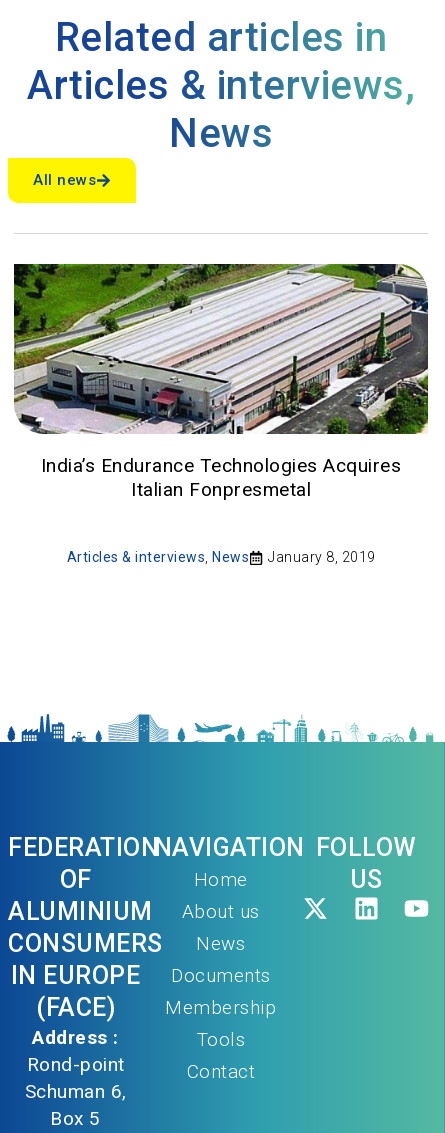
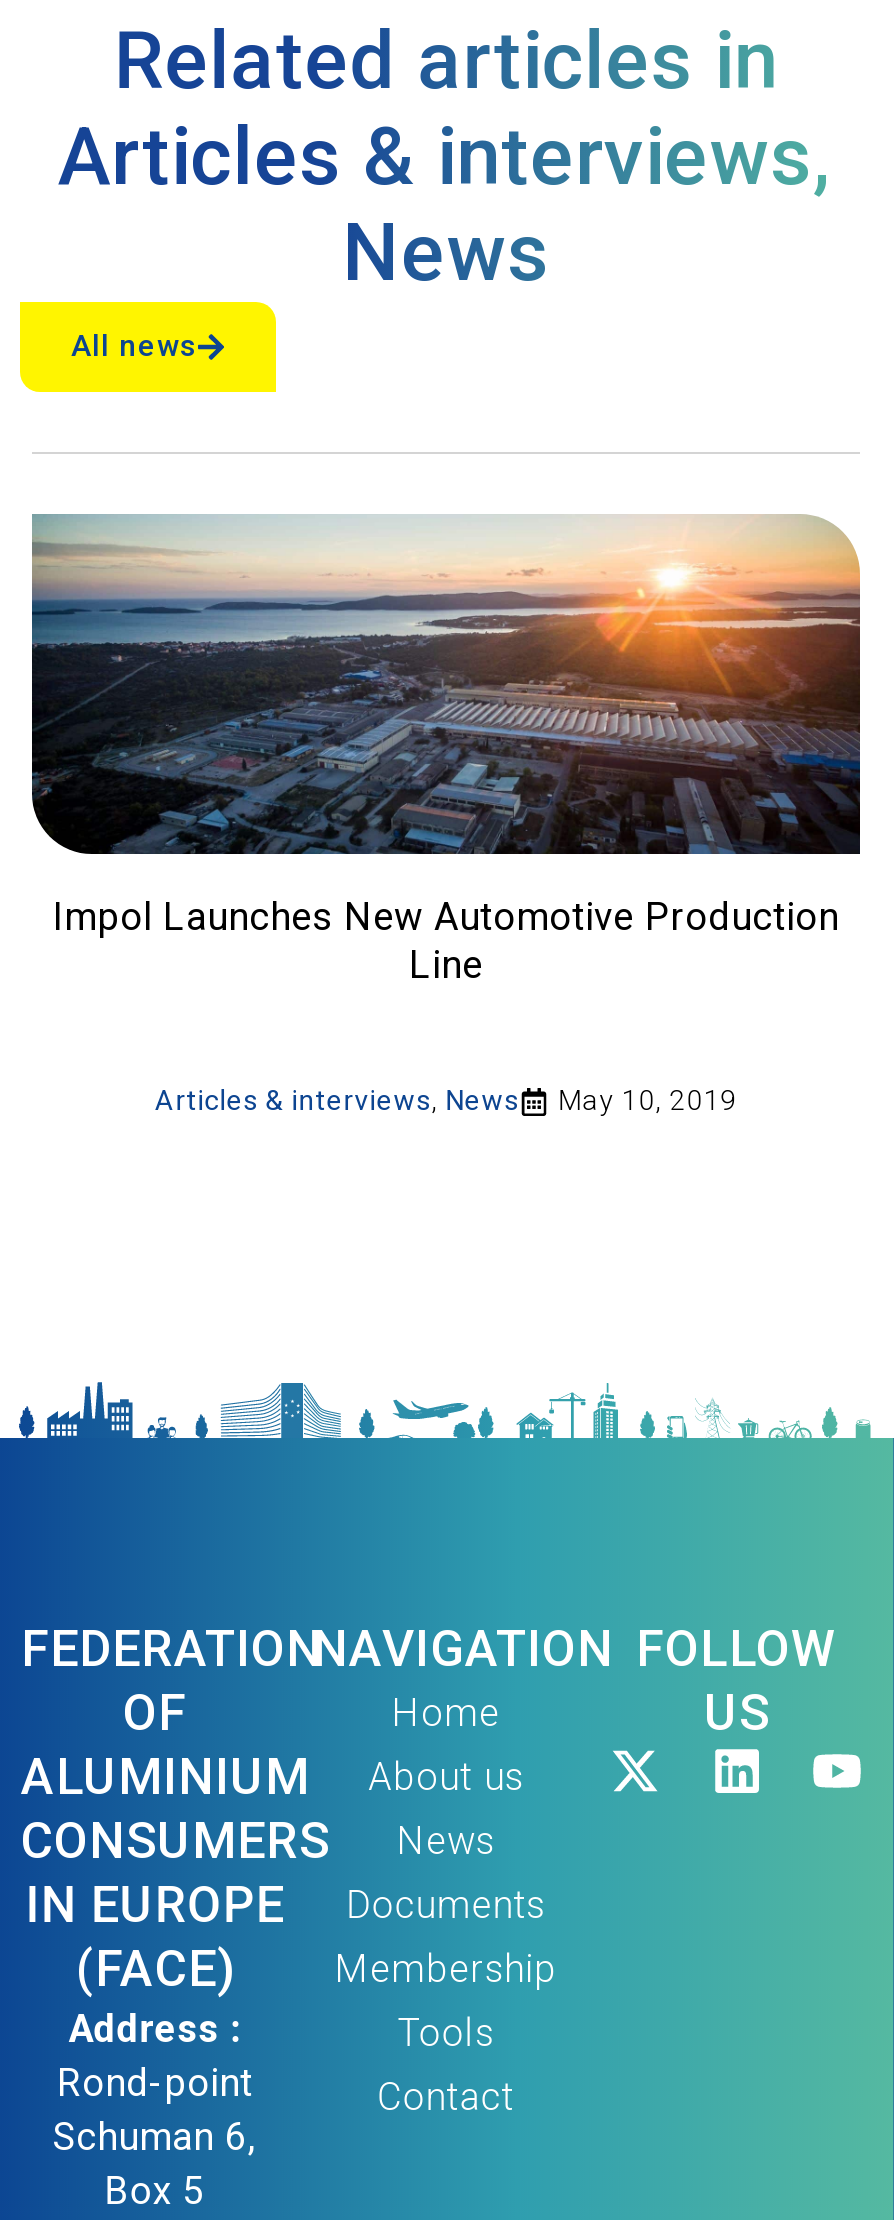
[13,263,429,501] [image] | India’s Endurance Technologies Acquires | Italian Fonpresmetal -> [30,514,862,988] [image] | Impol Launches New Automotive Production | Line
[66,549,375,565] Articles & interviews, News January 8, 2019 -> [154,1084,738,1116] Articles & interviews, News May 10, 2019

